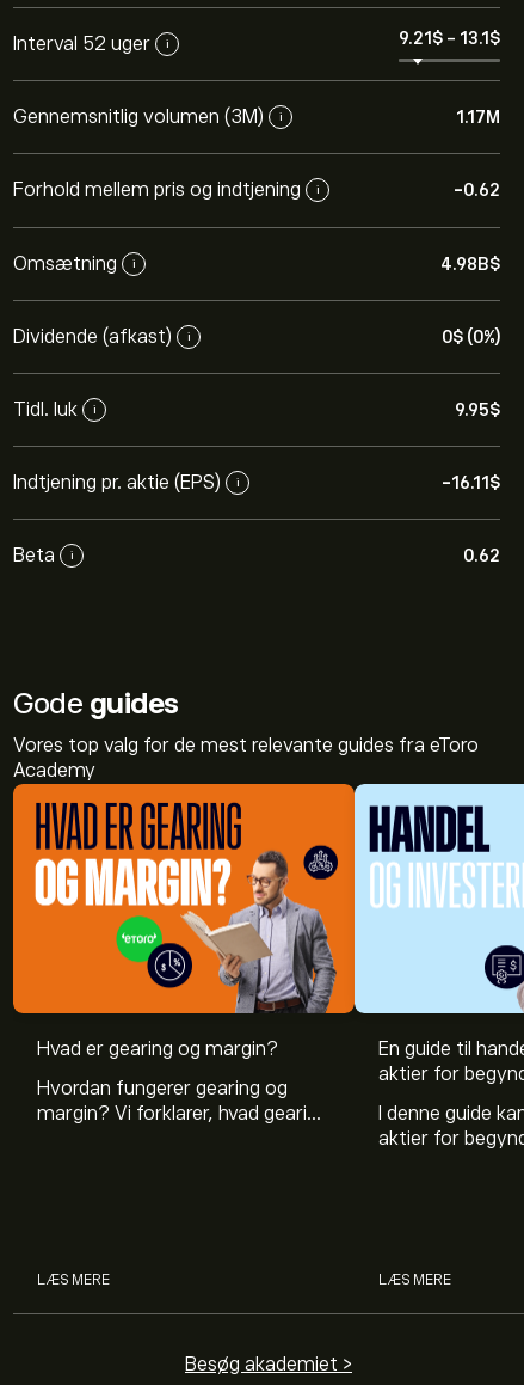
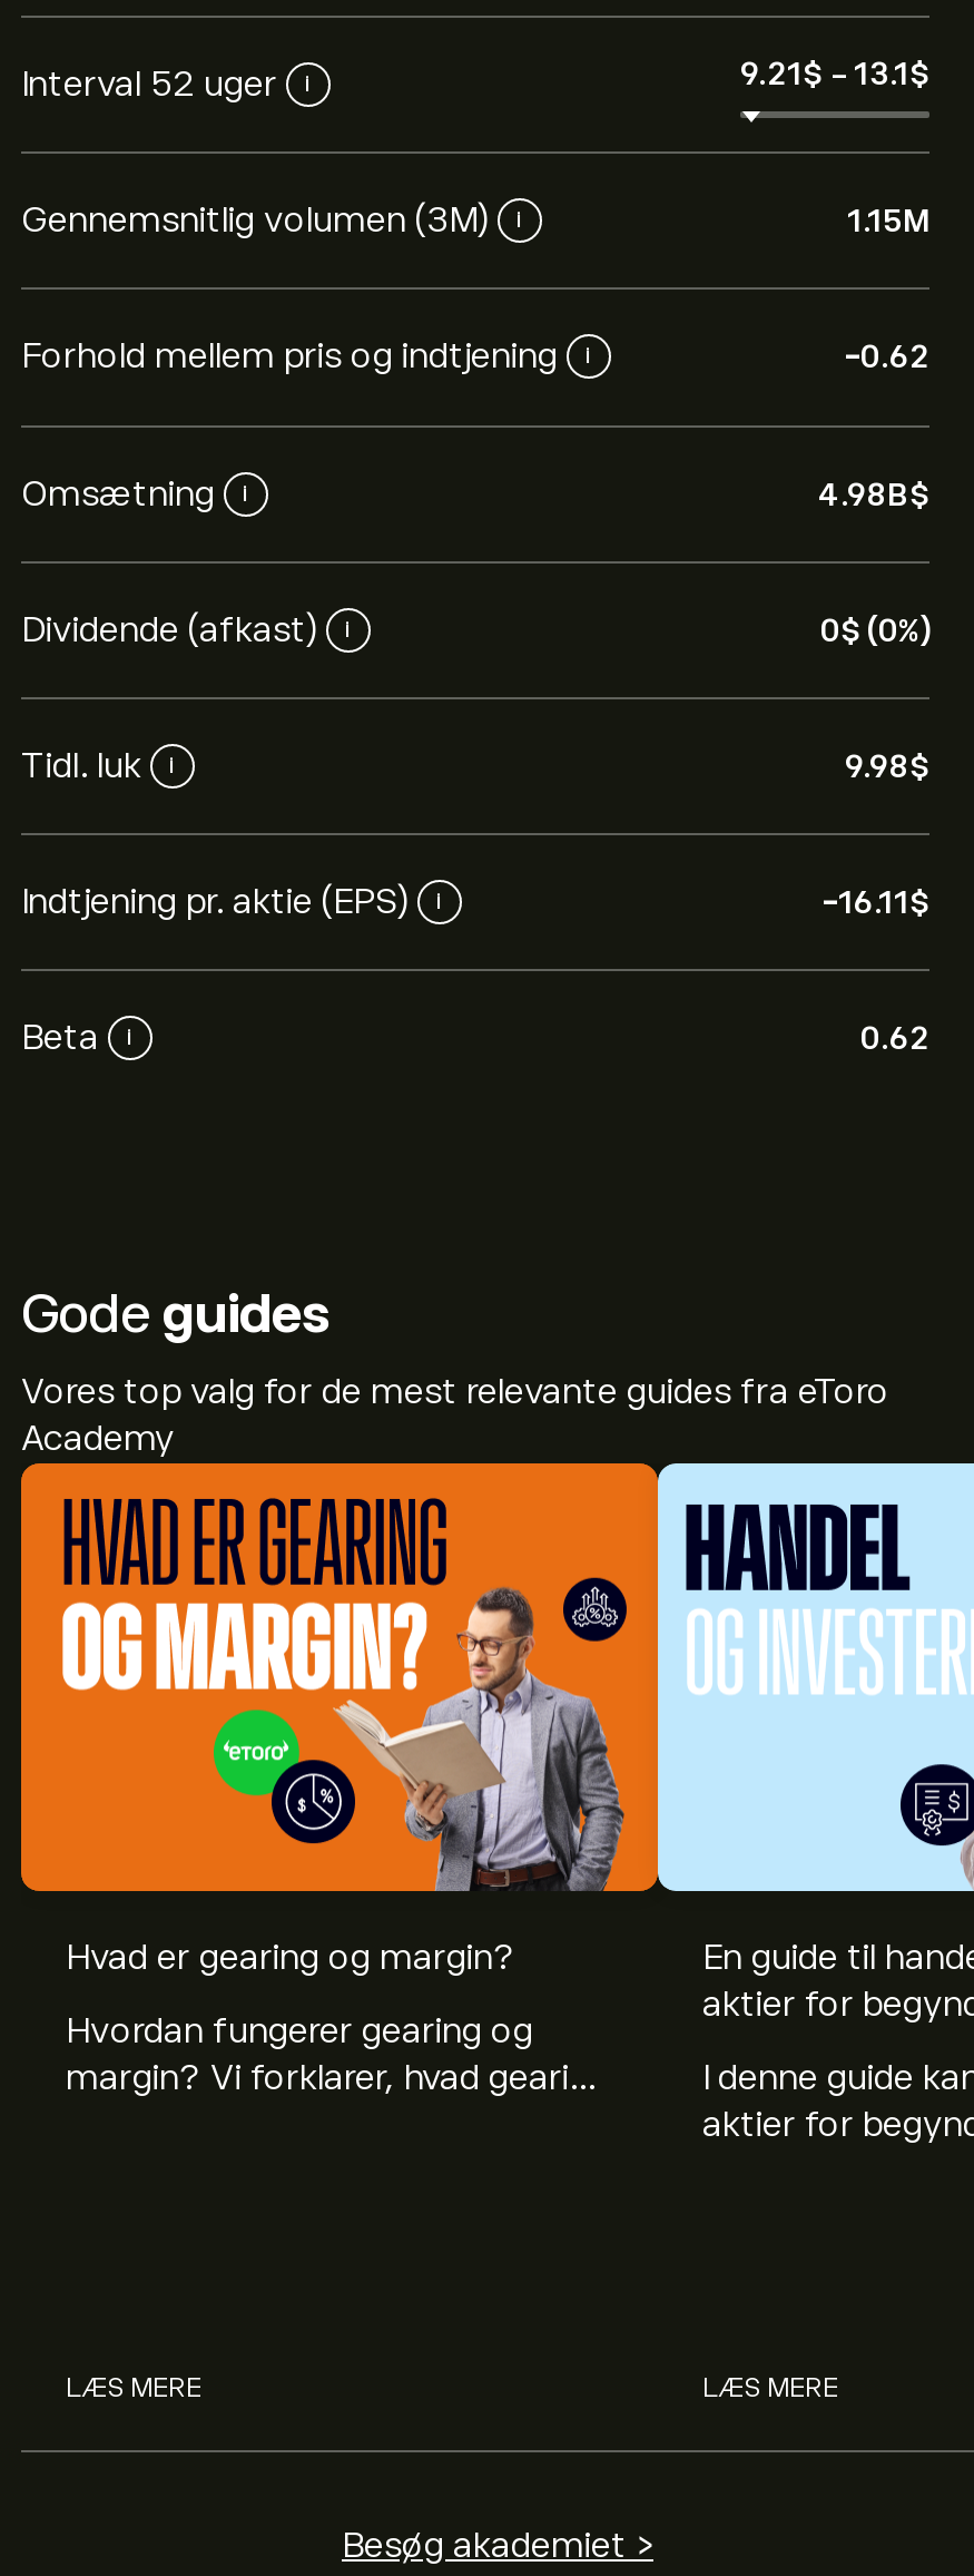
[456,108,500,127] 1.17M -> [847,203,929,238] 1.15M
[455,400,500,419] 9.95$ -> [845,748,929,784] 9.98$

